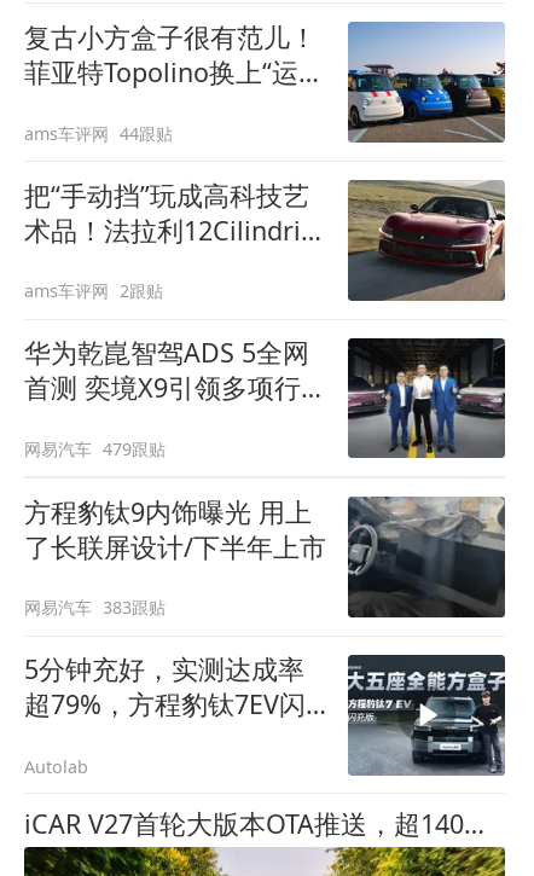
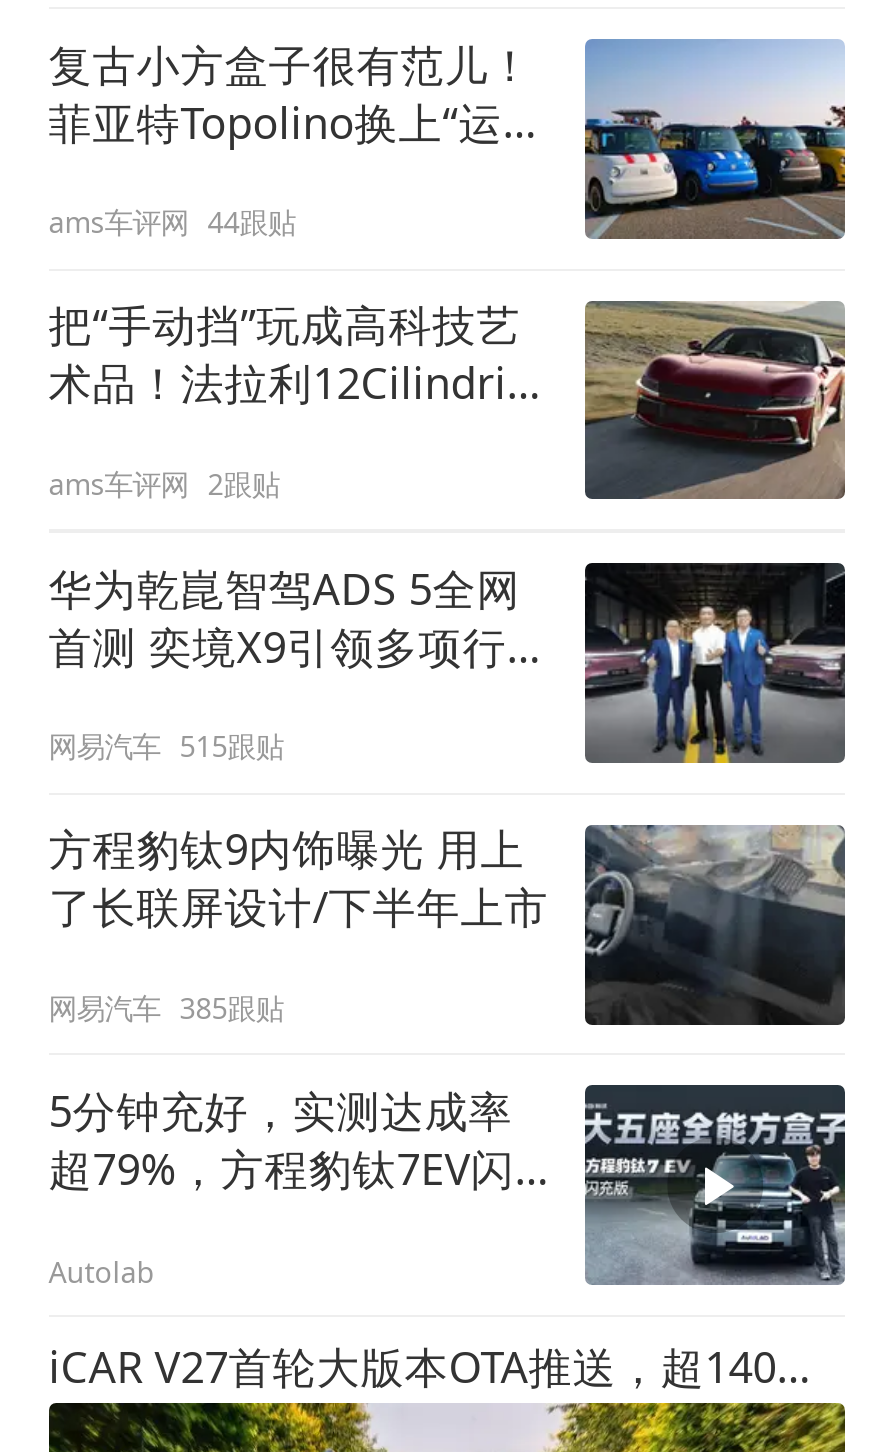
[24,437,166,460] 网易汽车 479跟贴 -> [48,727,284,765] 网易汽车 515跟贴
[24,596,166,619] 网易汽车 383跟贴 -> [48,989,284,1027] 网易汽车 385跟贴

